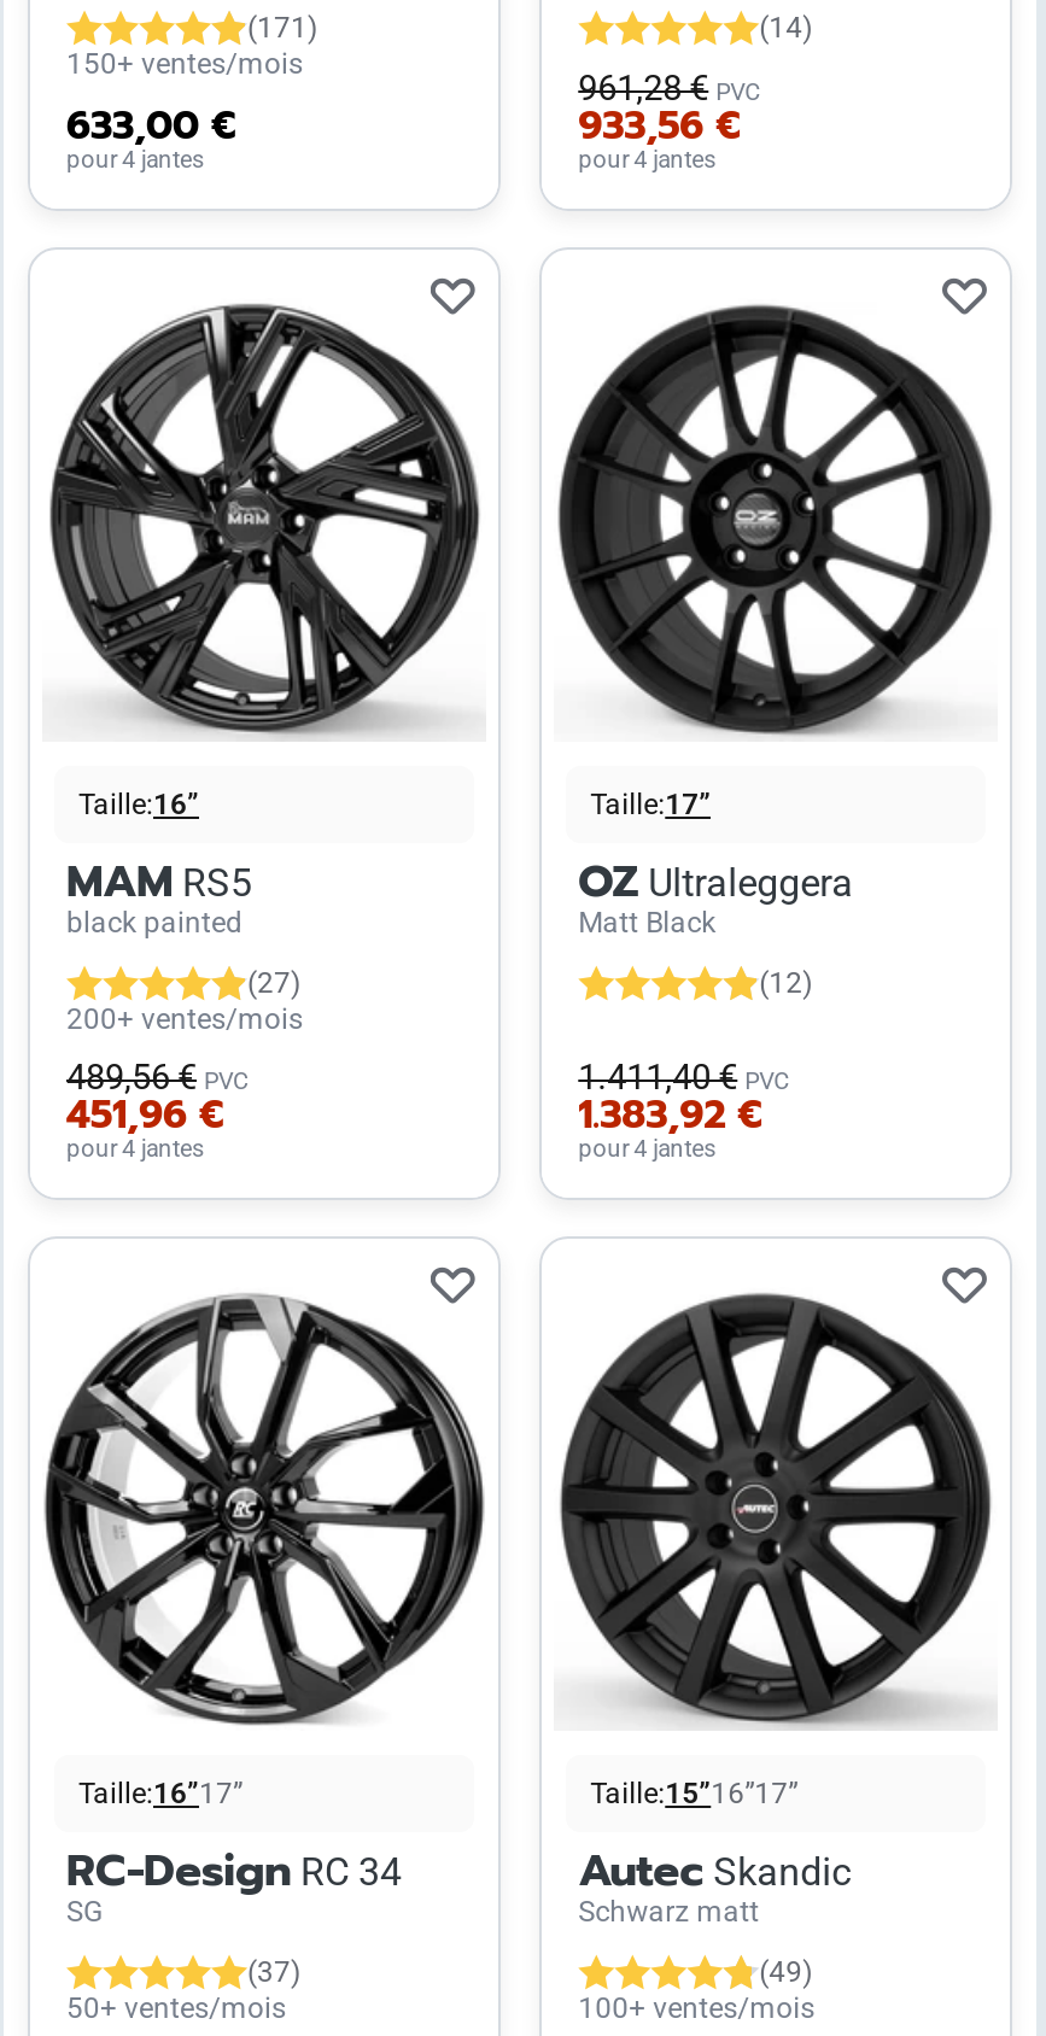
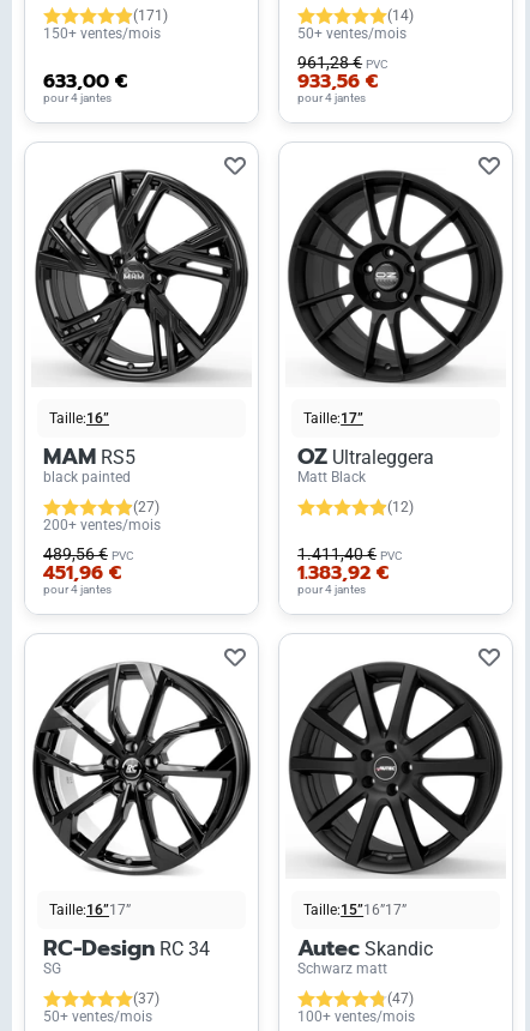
none -> [297,26,407,43] 50+ ventes/mois
[759,1955,812,1989] (49) -> [387,990,414,1007] (47)

